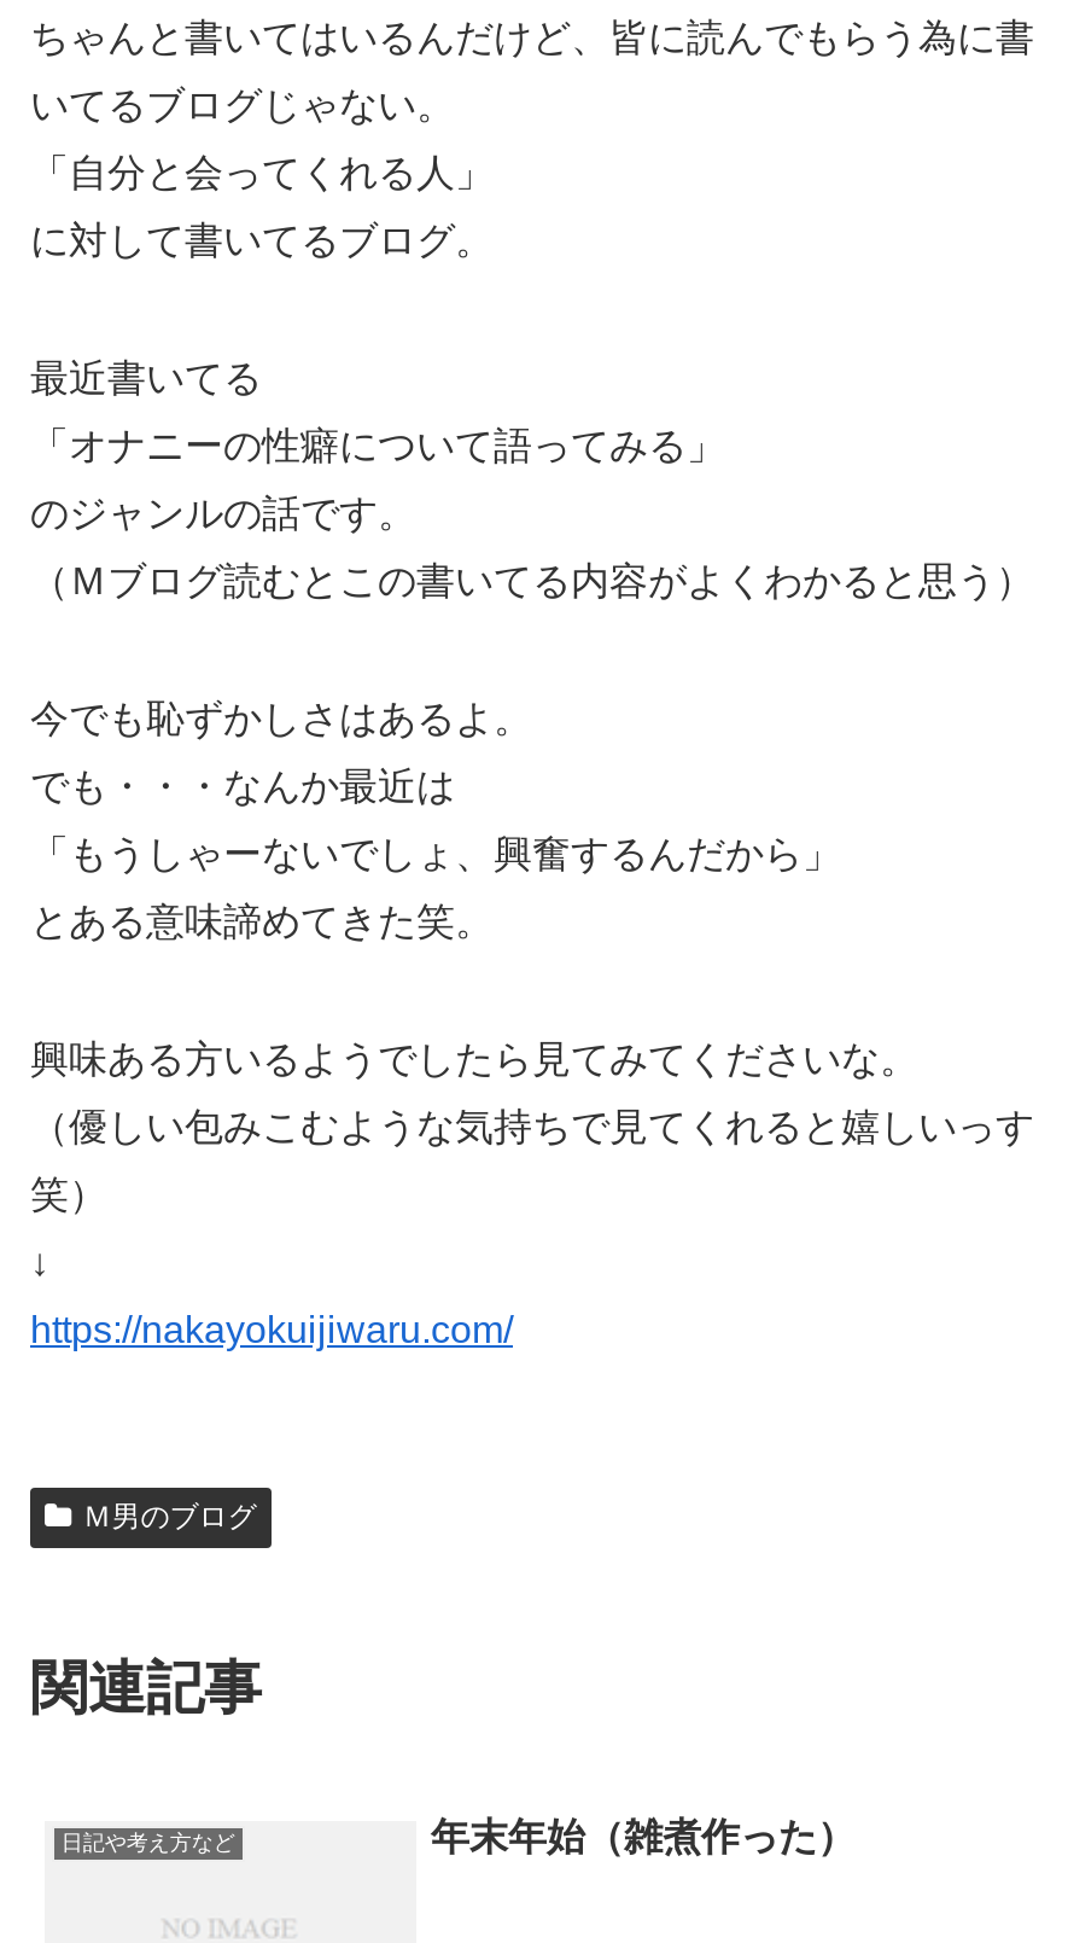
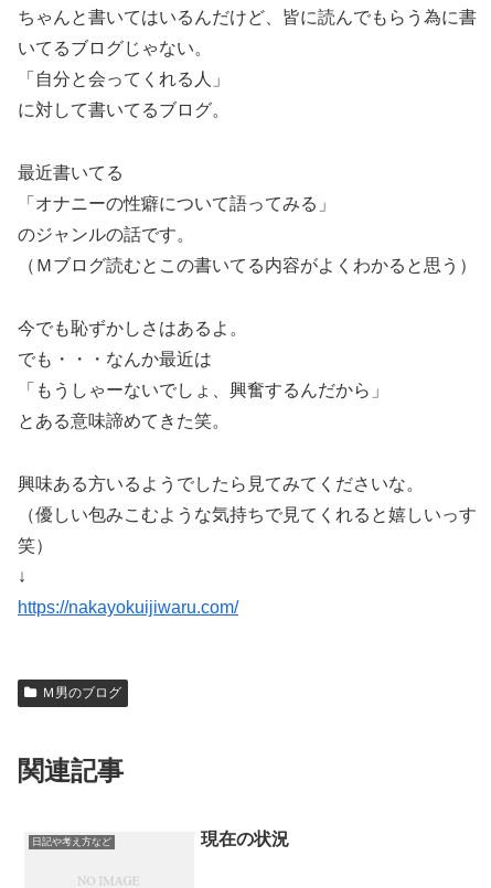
[431,1815,856,1856] 年末年始（雑煮作った） -> [201,829,289,848] 現在の状況

